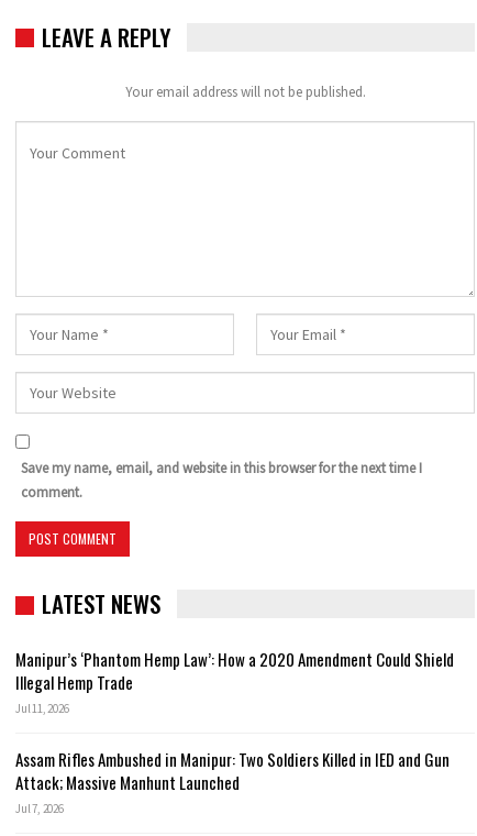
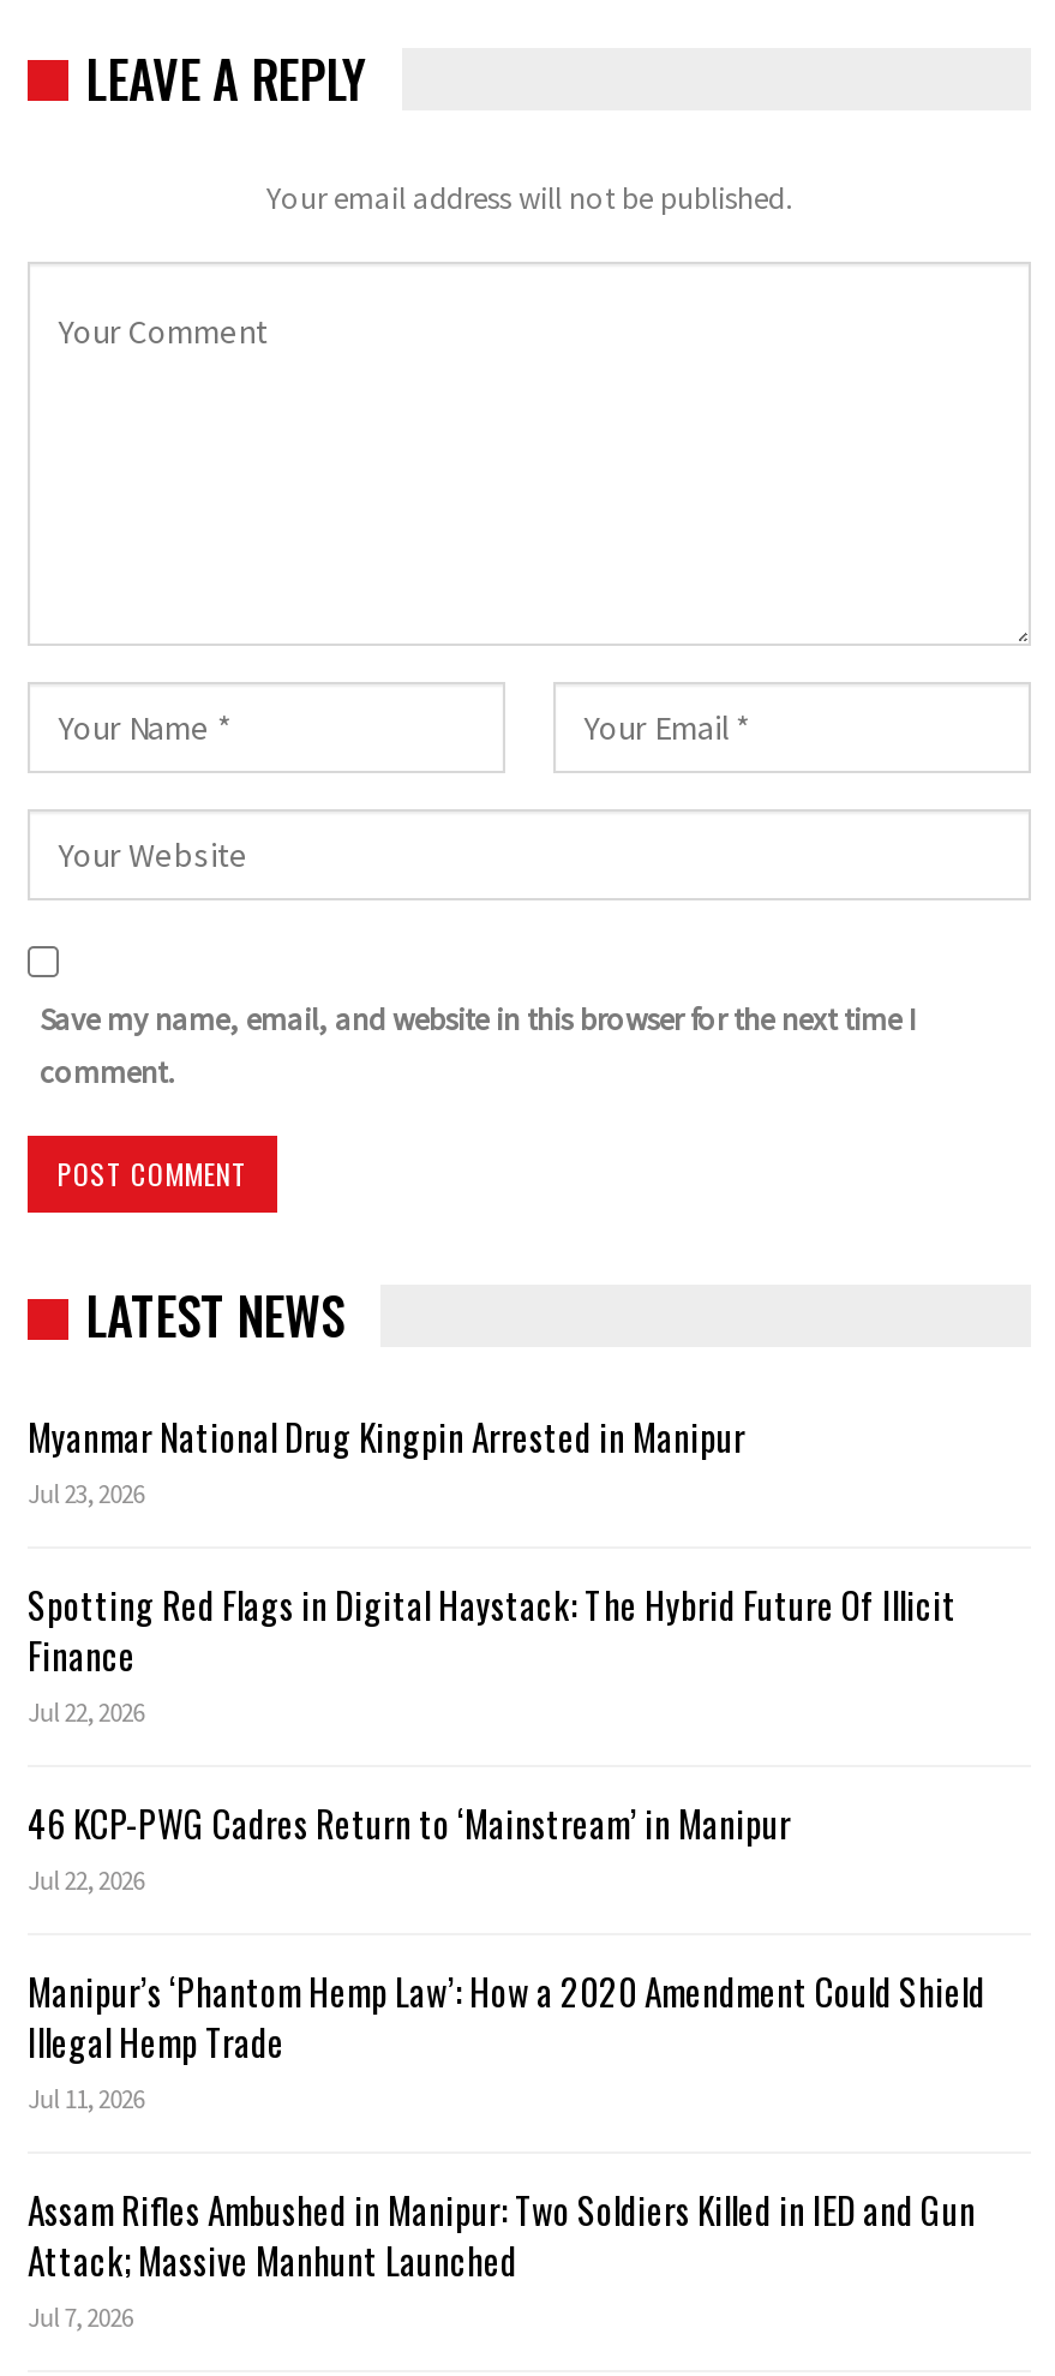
none -> [28,1409,957,1896] Myanmar National Drug Kingpin Arrested in Manipur | Jul 23, 2026 | Spotting Red Flags in Digital Haystack: The Hybrid Future Of Illicit | Finance | Jul 22, 2026 | 46 KCP-PWG Cadres Return to ‘Mainstream’ in Manipur | Jul 22, 2026

